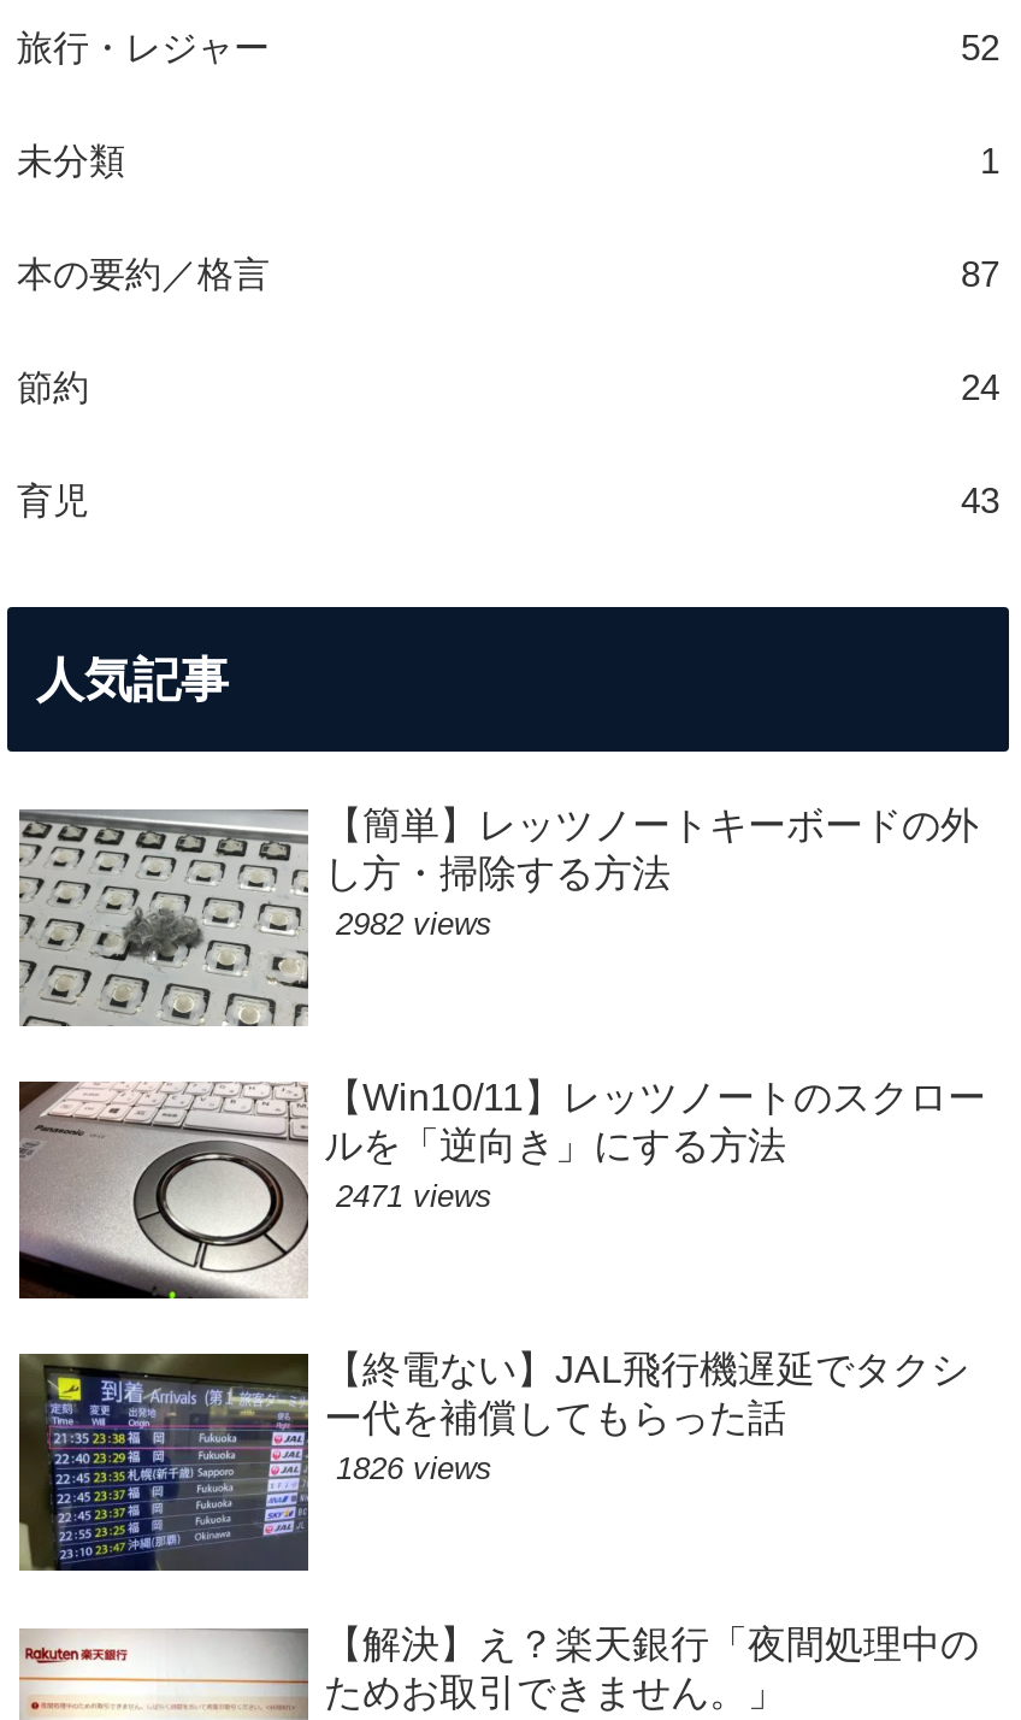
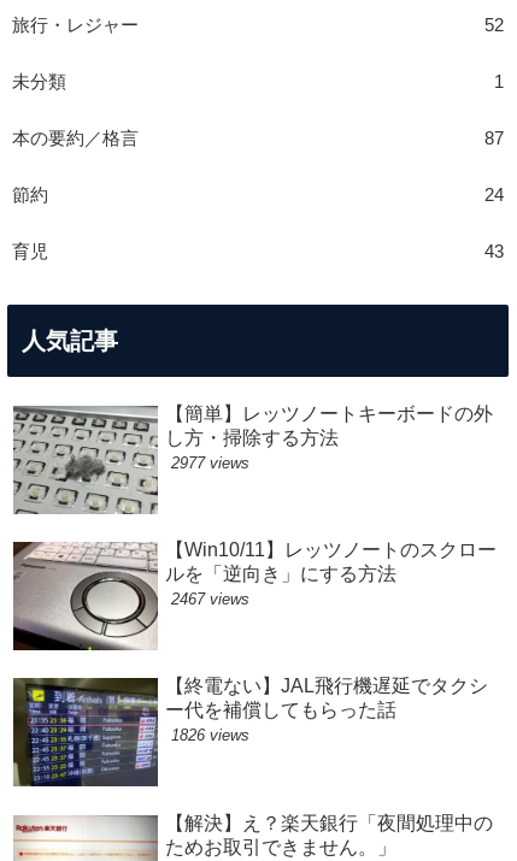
[336,905,492,941] 2982 views -> [172,453,250,471] 2977 views
[336,1178,492,1214] 2471 views -> [172,590,250,608] 2467 views

